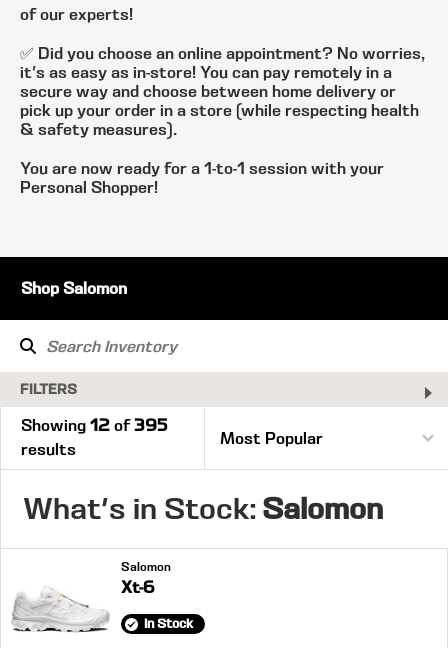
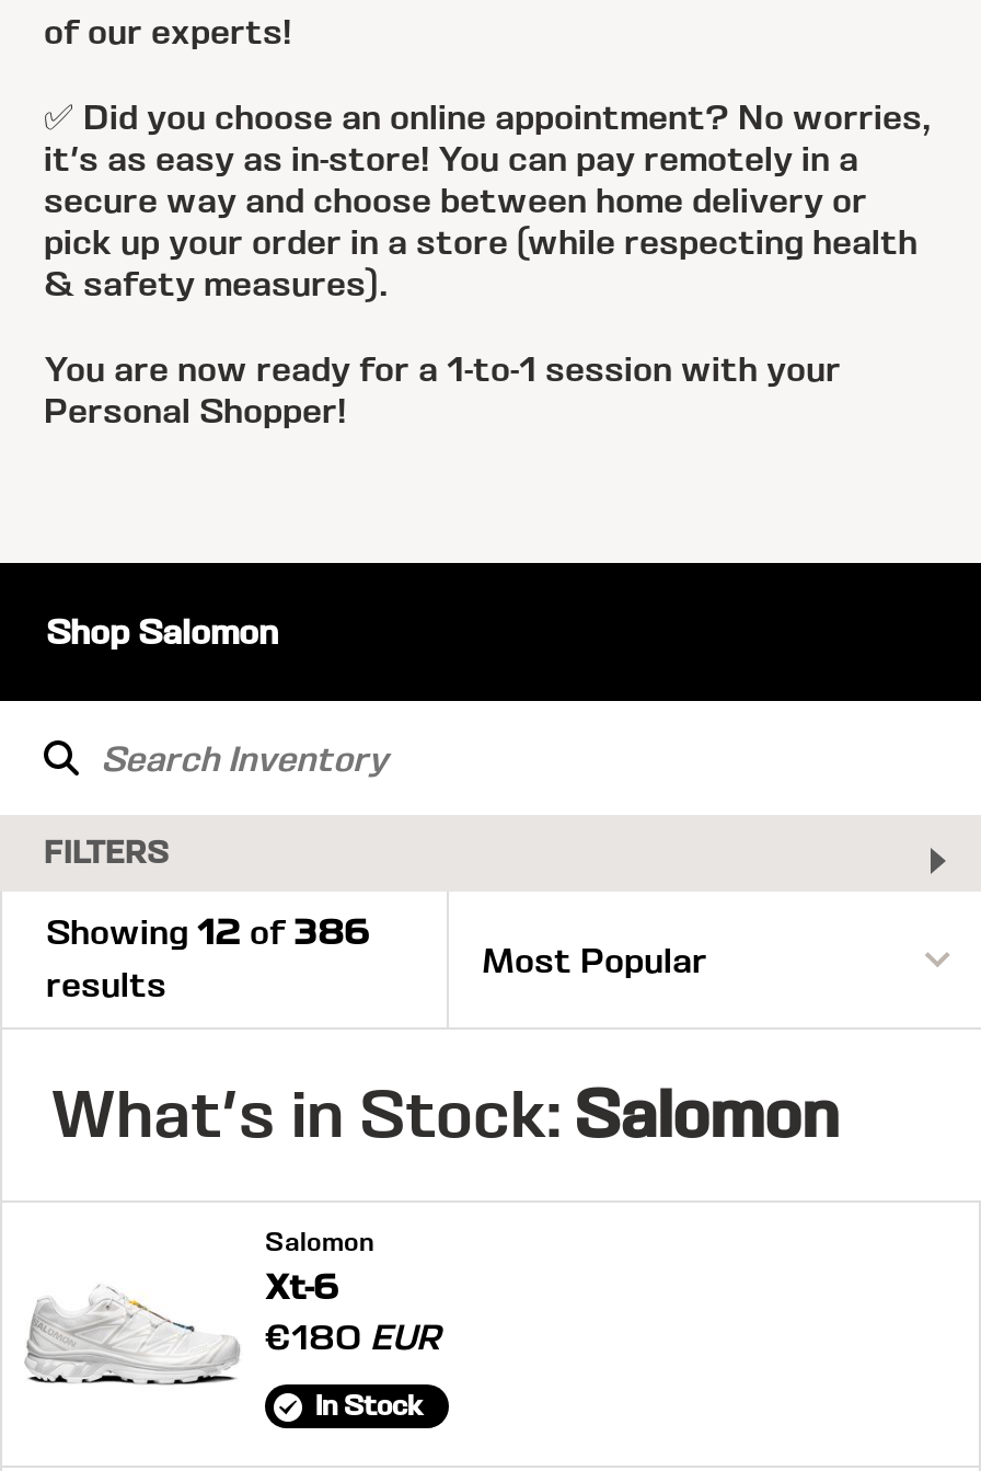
[21,417,168,434] Showing 12 of 395 -> [46,913,370,951] Showing 12 of 386
none -> [265,1319,440,1356] €180 EUR

